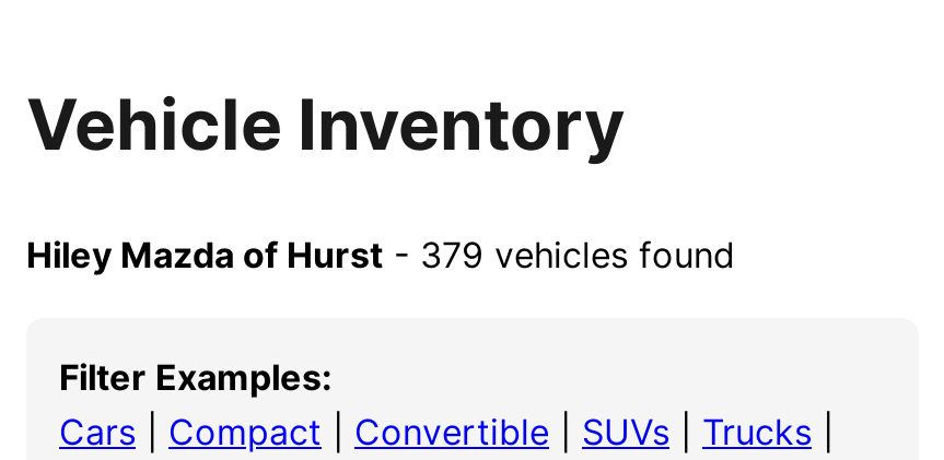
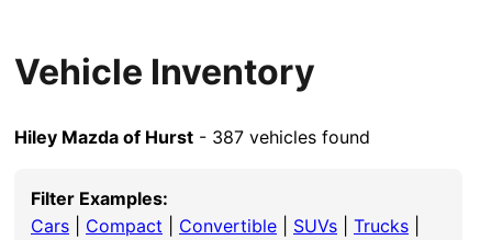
[26,233,735,276] Hiley Mazda of Hurst - 379 vehicles found -> [14,126,370,148] Hiley Mazda of Hurst - 387 vehicles found

